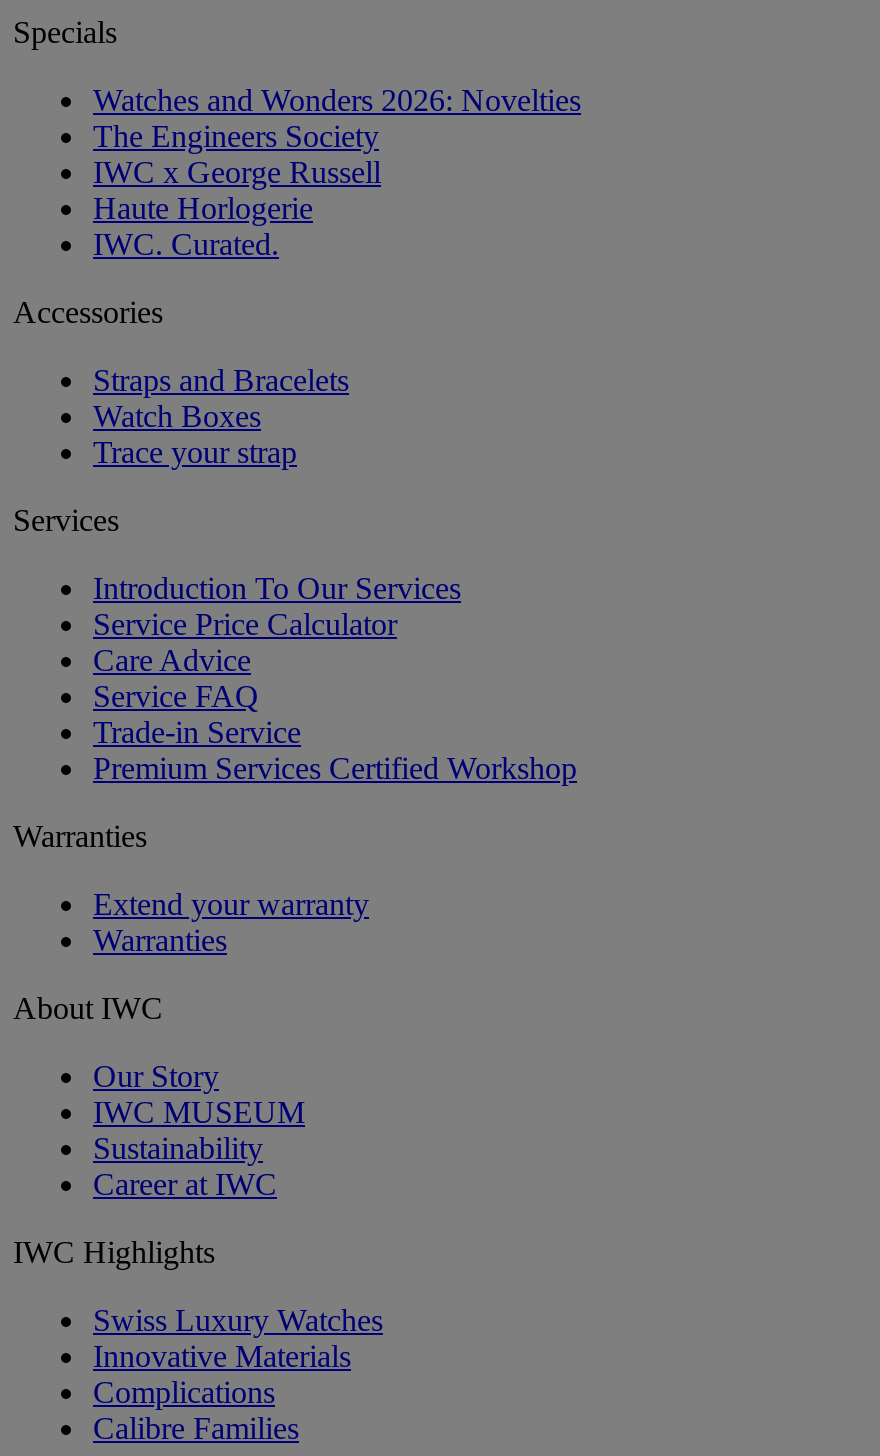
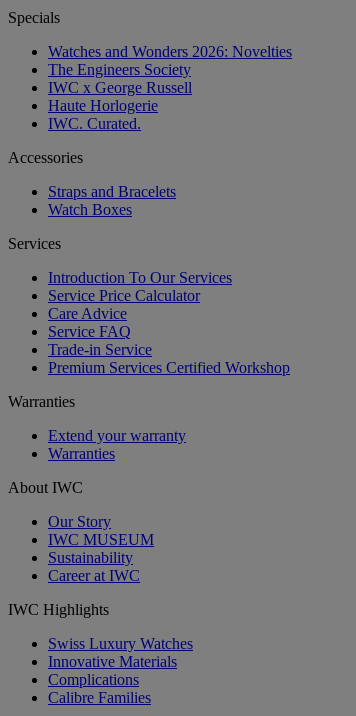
[93,435,297,469] Trace your strap -> none

